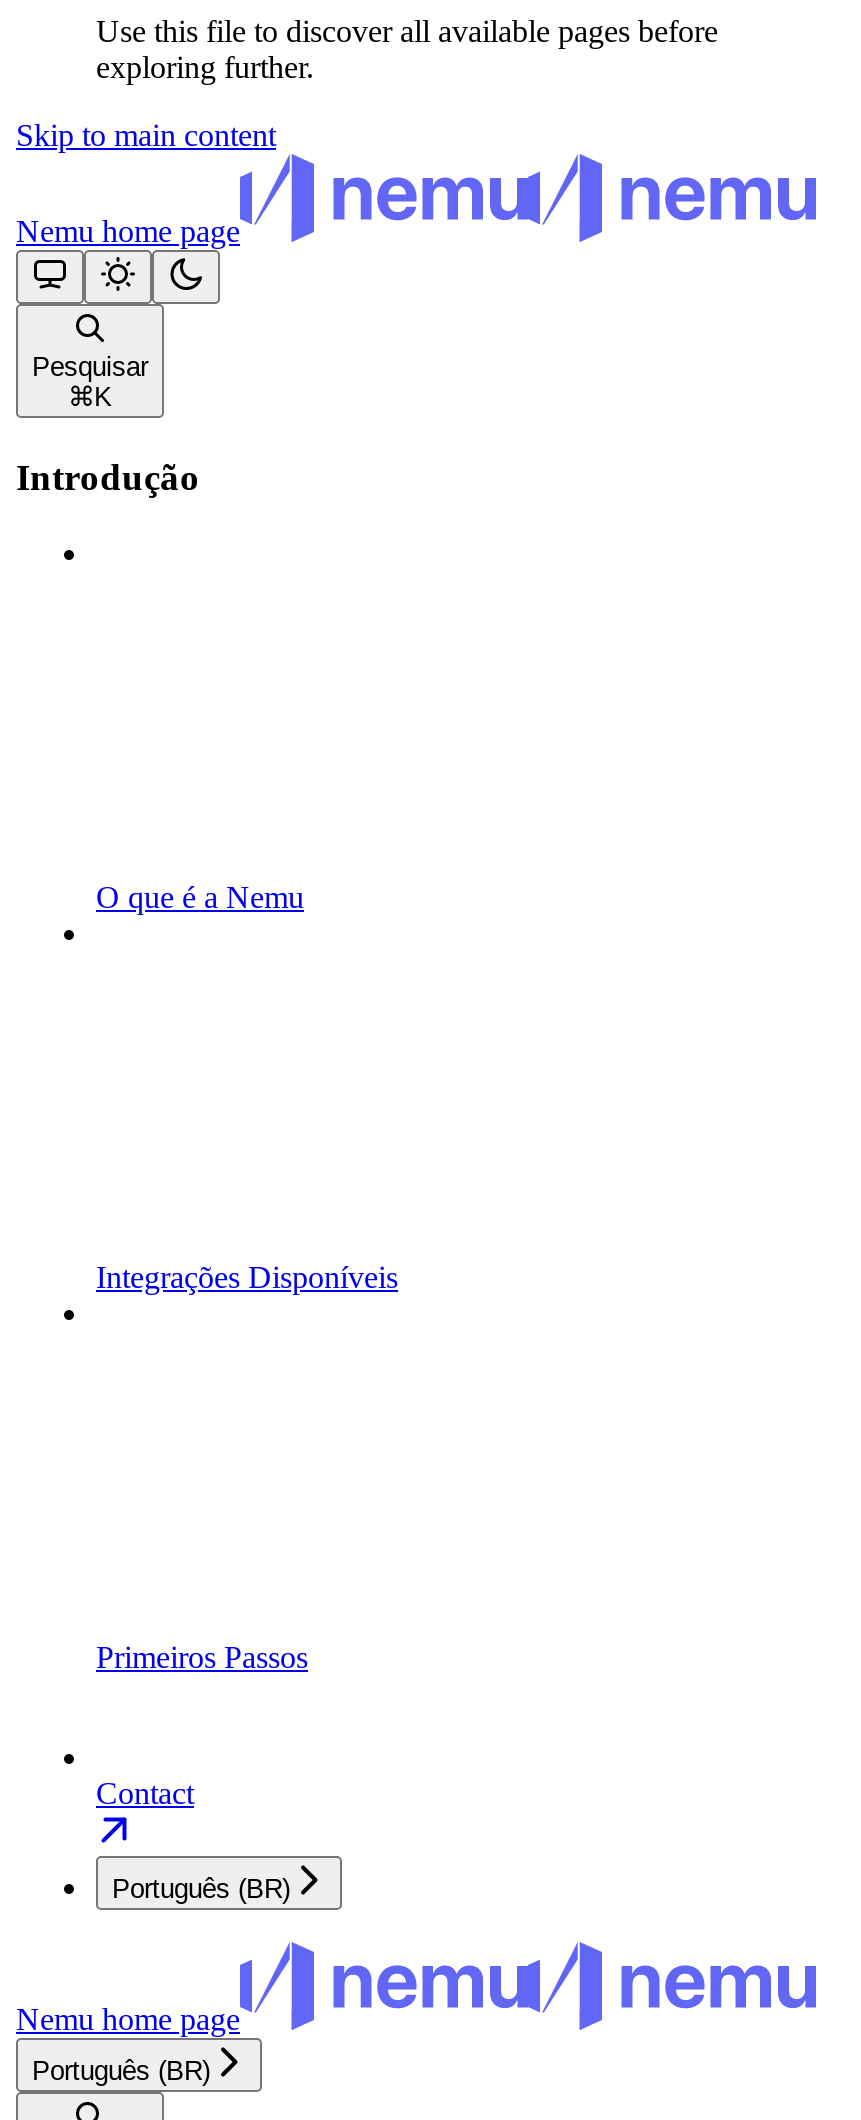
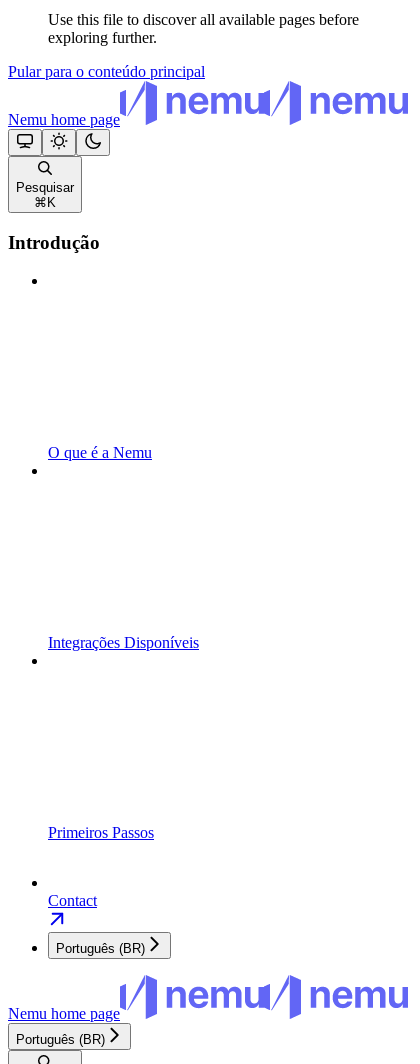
[16,118,276,152] Skip to main content -> [8,63,205,80] Pular para o conteúdo principal

